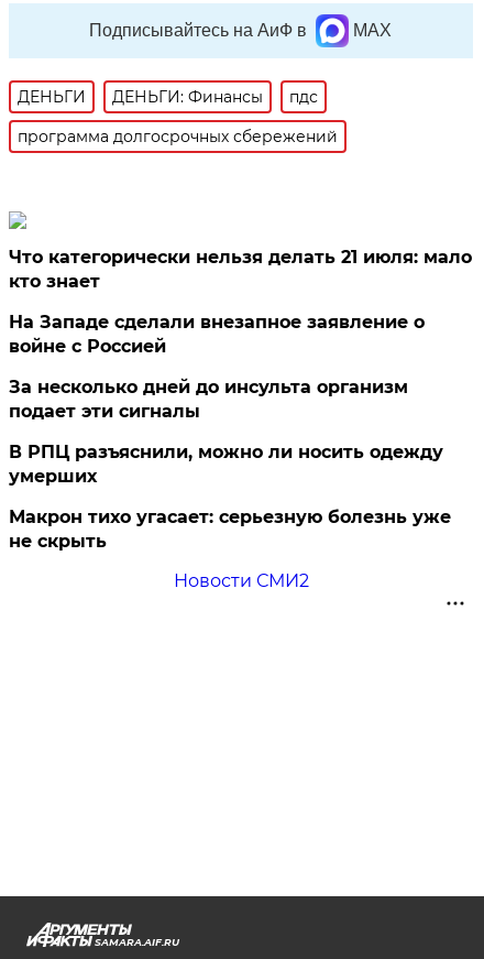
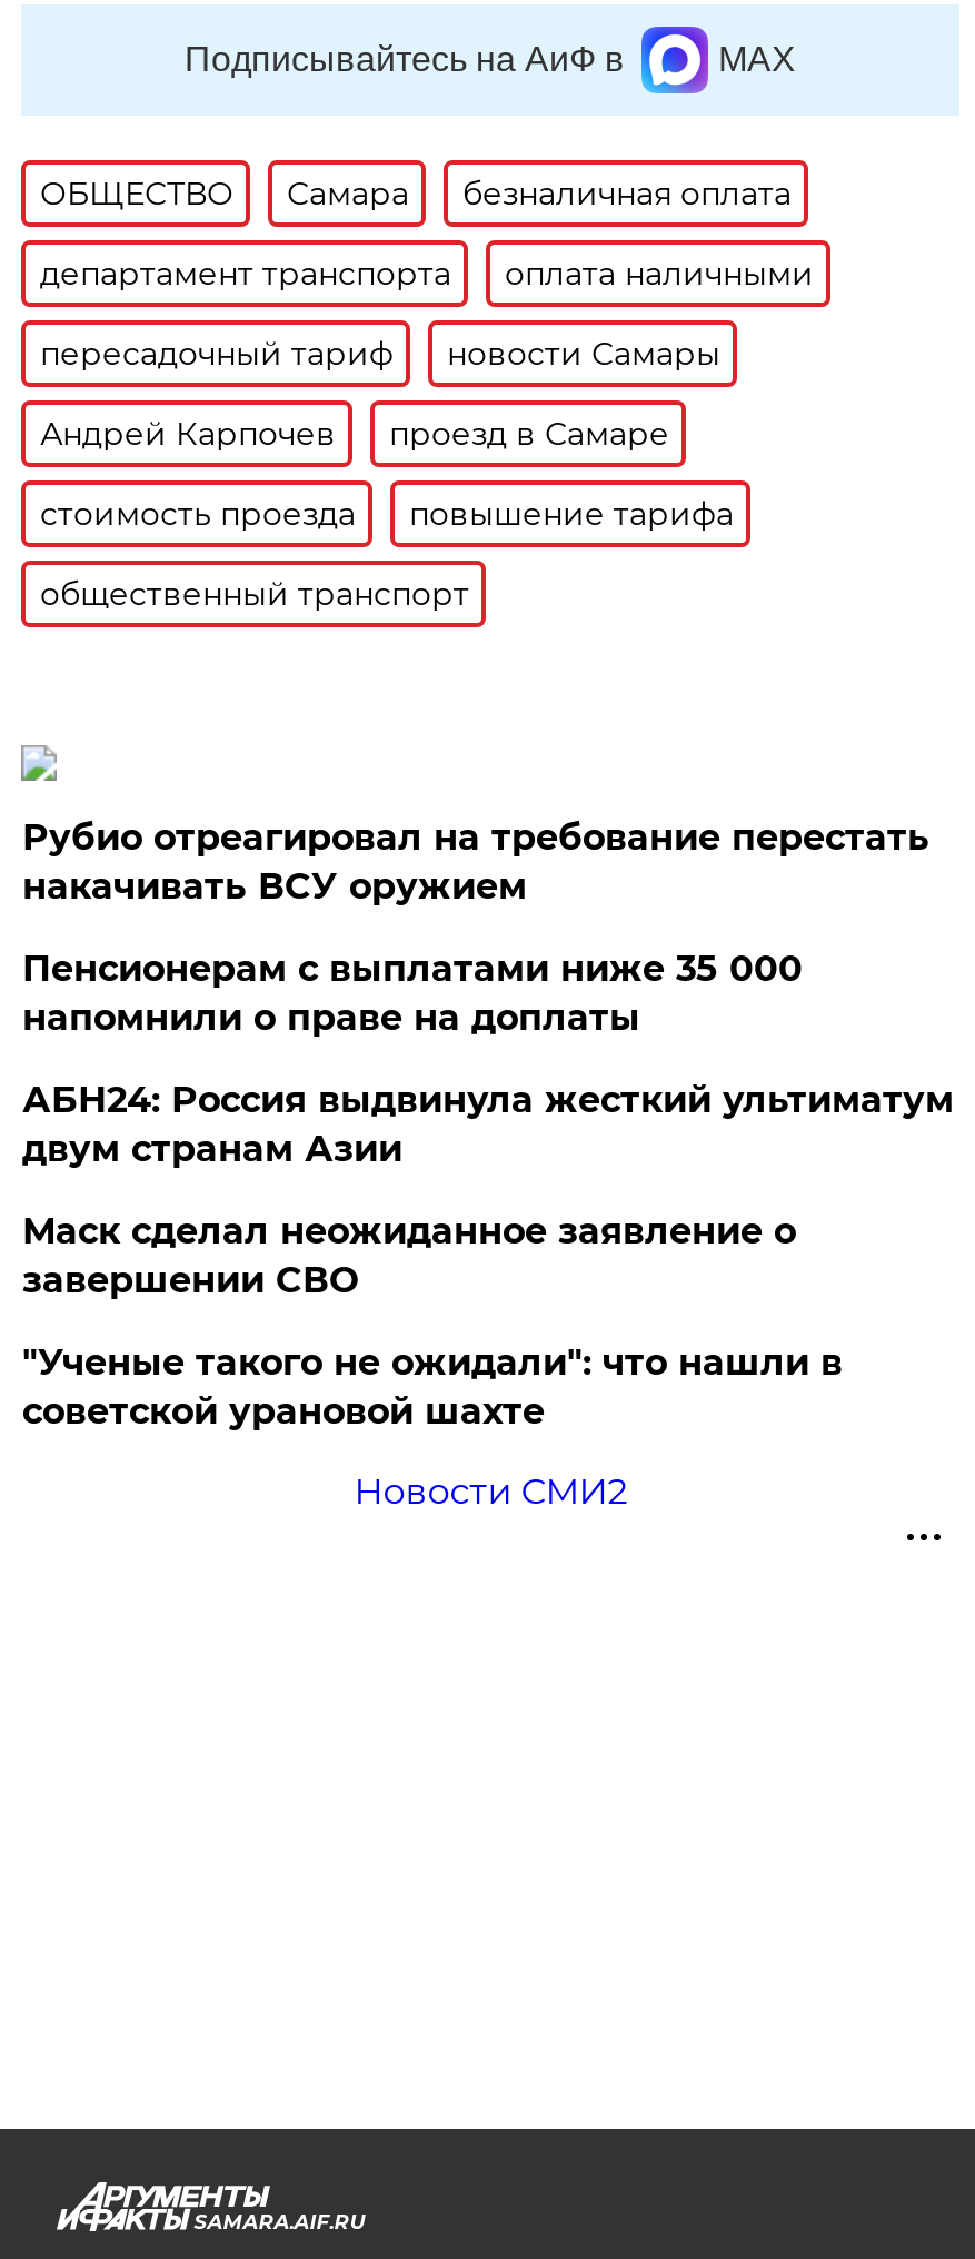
[18,87,338,146] ДЕНЬГИ | ДЕНЬГИ: Финансы | пдс | программа долгосрочных сбережений -> [40,174,814,614] ОБЩЕСТВО | Самара | безналичная оплата | департамент транспорта | оплата наличными | пересадочный тариф | новости Самары | Андрей Карпочев | проезд в Самаре | стоимость проезда | повышение тарифа | общественный транспорт
[9,247,472,552] Что категорически нельзя делать 21 июля: мало | кто знает | На Западе сделали внезапное заявление о | войне с Россией | За несколько дней до инсульта организм | подает эти сигналы | В РПЦ разъяснили, можно ли носить одежду | умерших | Макрон тихо угасает: серьезную болезнь уже | не скрыть -> [22,816,954,1433] Рубио отреагировал на требование перестать | накачивать ВСУ оружием | Пенсионерам с выплатами ниже 35 000 | напомнили о праве на доплаты | АБН24: Россия выдвинула жесткий ультиматум | двум странам Азии | Маск сделал неожиданное заявление о | завершении СВО | "Ученые такого не ожидали": что нашли в | советской урановой шахте

